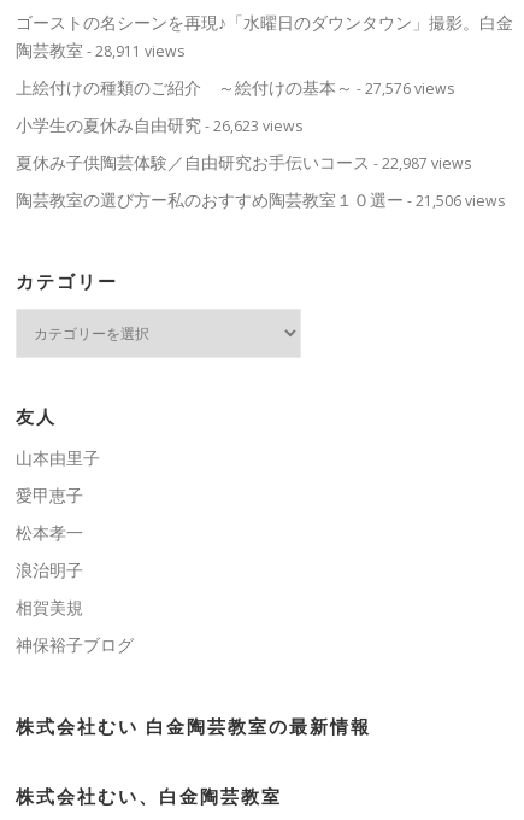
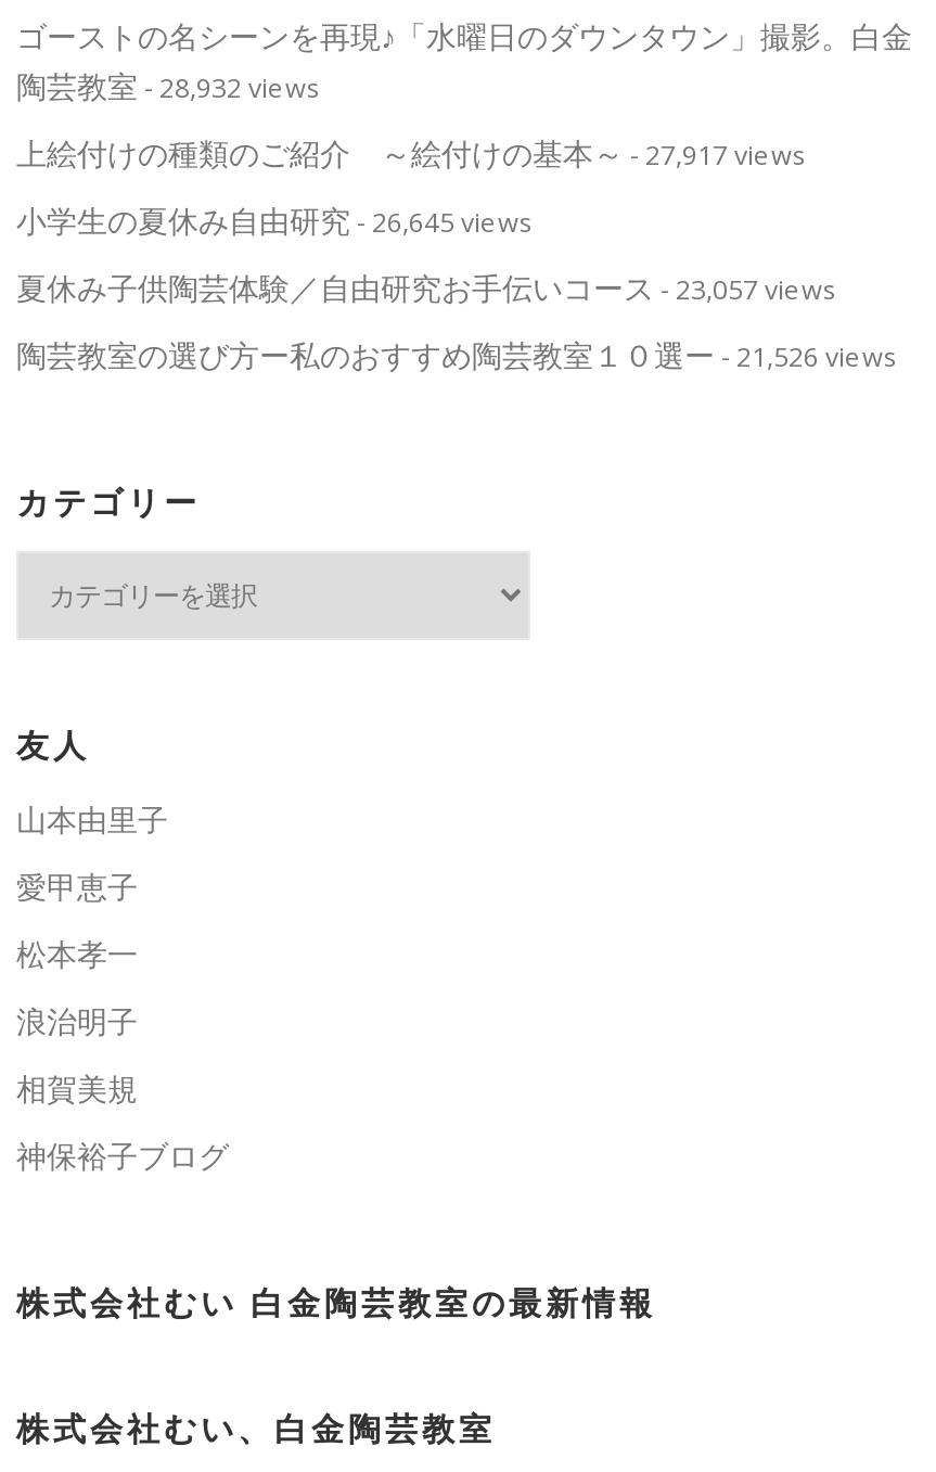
[16,38,184,61] 陶芸教室- 28,911 views -> [16,65,320,106] 陶芸教室- 28,932 views
[16,76,454,99] 上絵付けの種類のご紹介 ～絵付けの基本～- 27,576 views -> [16,132,806,173] 上絵付けの種類のご紹介 ～絵付けの基本～- 27,917 views
[16,113,302,136] 小学生の夏休み自由研究- 26,623 views -> [16,199,533,241] 小学生の夏休み自由研究- 26,645 views
[16,151,471,174] 夏休み子供陶芸体験／自由研究お手伝いコース- 22,987 views -> [16,267,836,308] 夏休み子供陶芸体験／自由研究お手伝いコース- 23,057 views
[16,188,505,211] 陶芸教室の選び方ー私のおすすめ陶芸教室１０選ー- 21,506 views -> [16,334,897,375] 陶芸教室の選び方ー私のおすすめ陶芸教室１０選ー- 21,526 views

